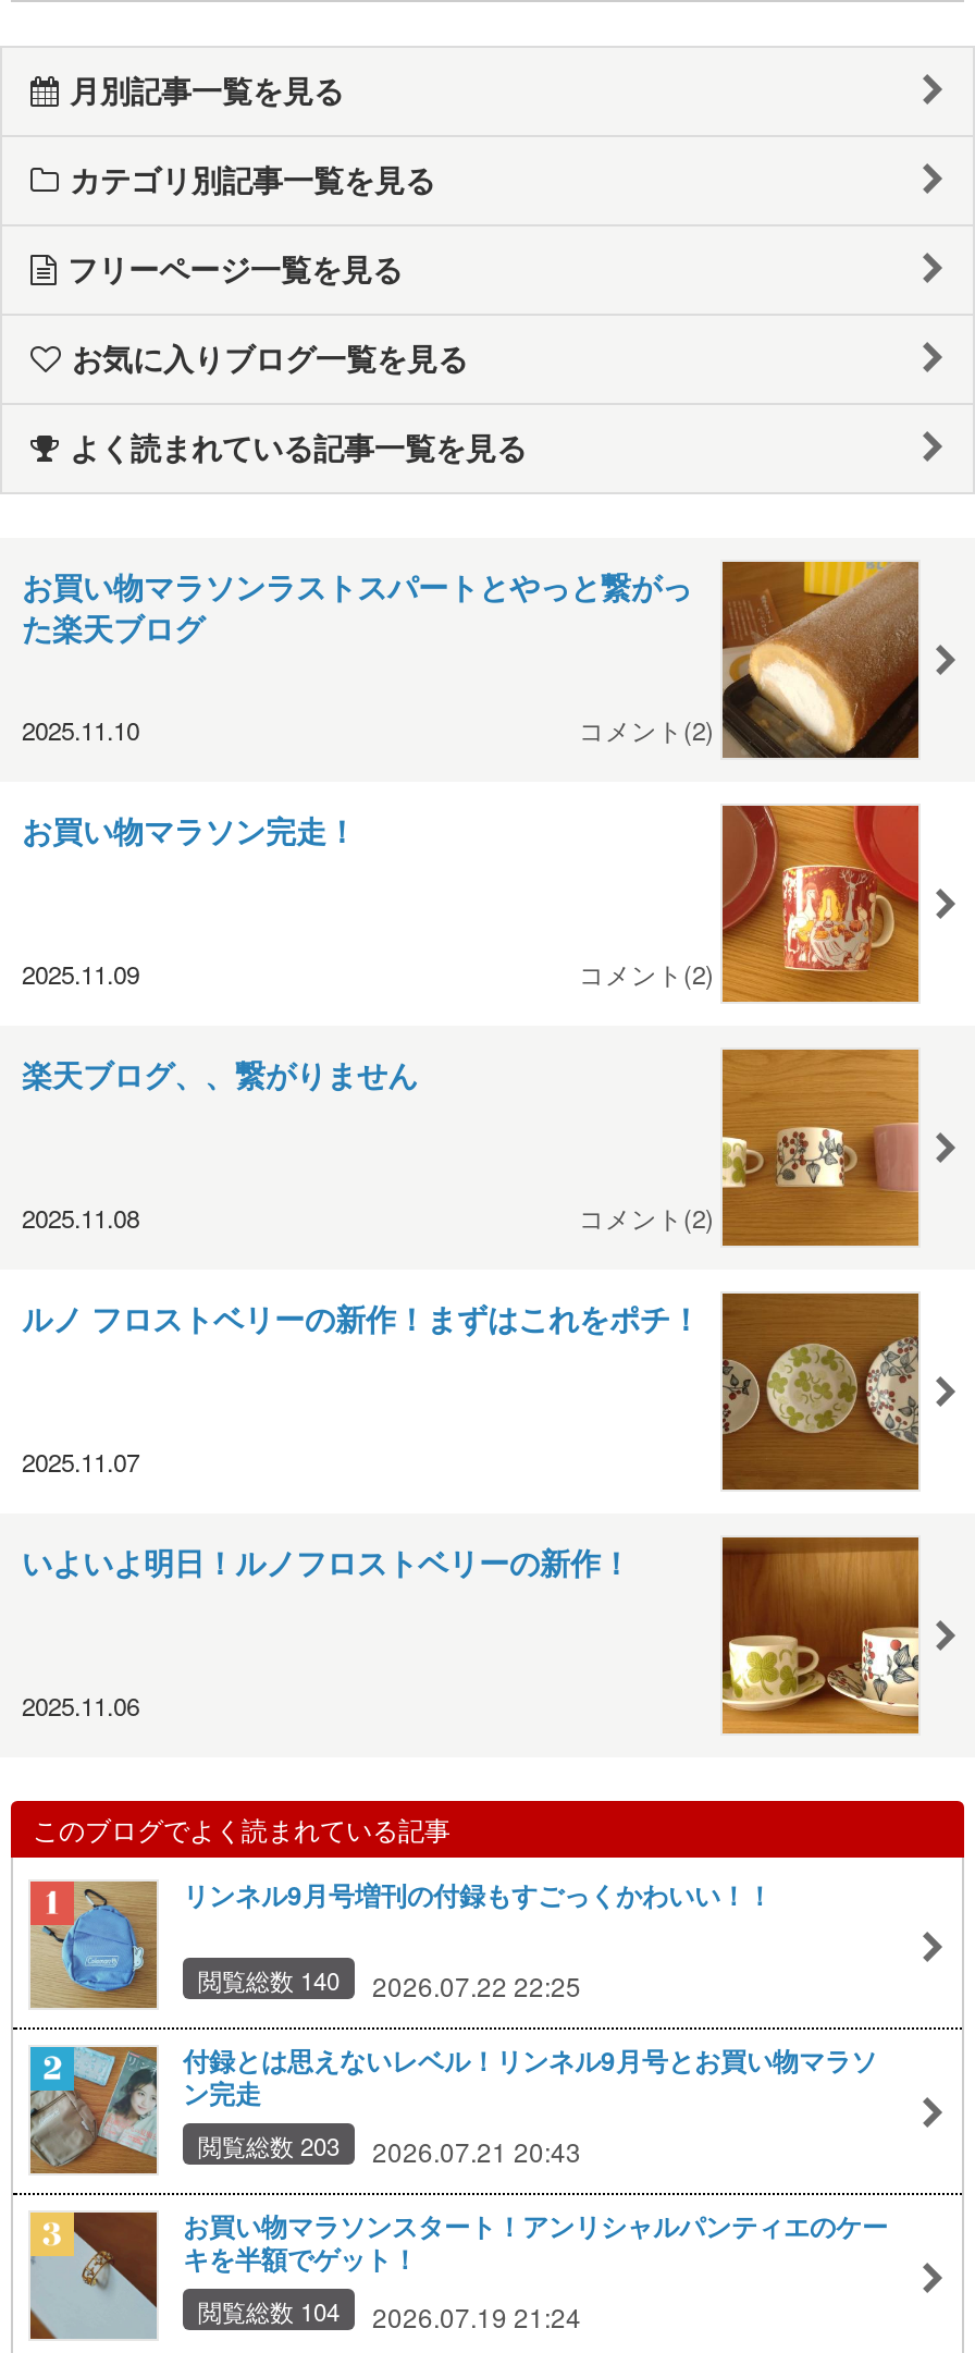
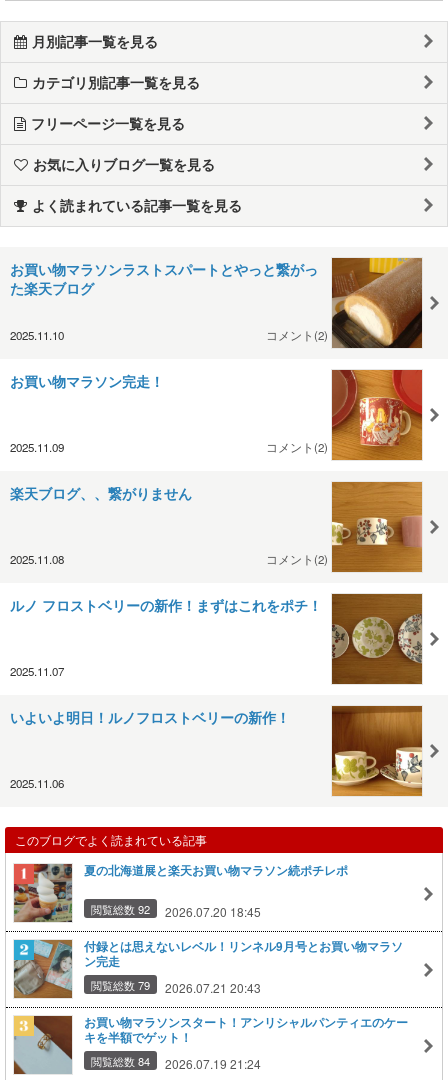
[33,1876,773,2008] [image] | リンネル9月号増刊の付録もすごっくかわいい！！ -> [14,861,348,922] [image] | 夏の北海道展と楽天お買い物マラソン続ポチレポ
[198,1961,581,2002] 閲覧総数 140 | 2026.07.22 22:25 -> [91,900,261,919] 閲覧総数 92 | 2026.07.20 18:45
[198,2127,581,2168] 閲覧総数 203 2026.07.21 20:43 -> [91,976,261,995] 閲覧総数 79 2026.07.21 20:43
[198,2292,581,2333] 閲覧総数 104 2026.07.19 21:24 -> [91,1052,261,1071] 閲覧総数 84 2026.07.19 21:24

